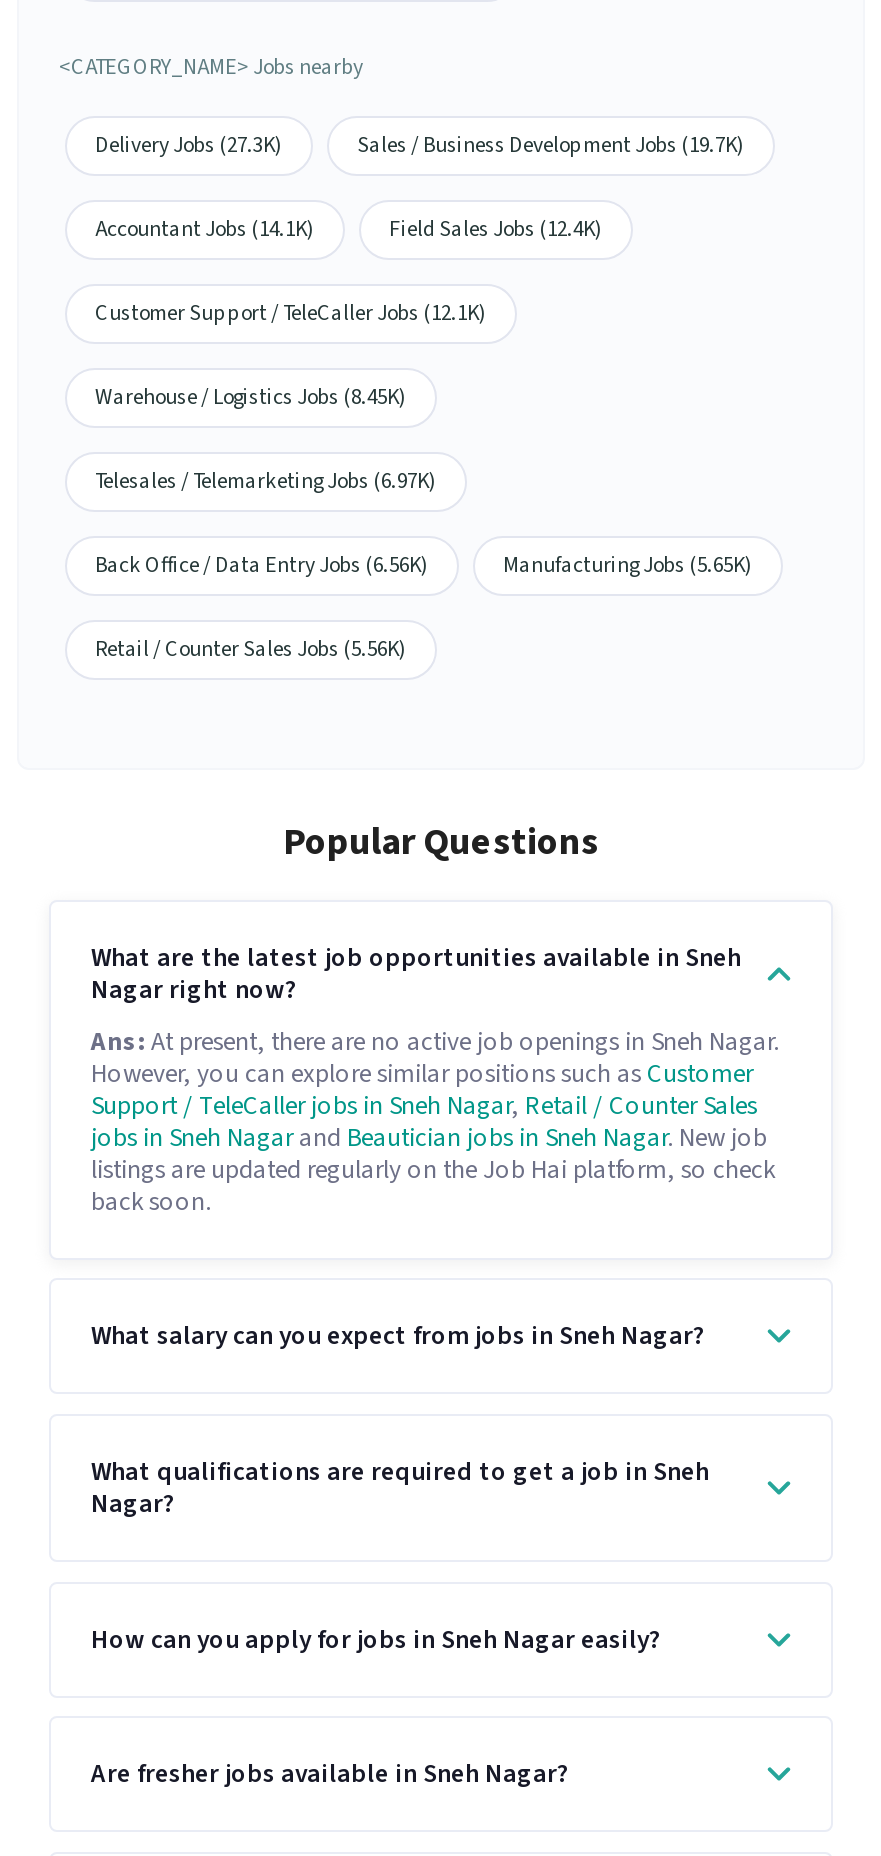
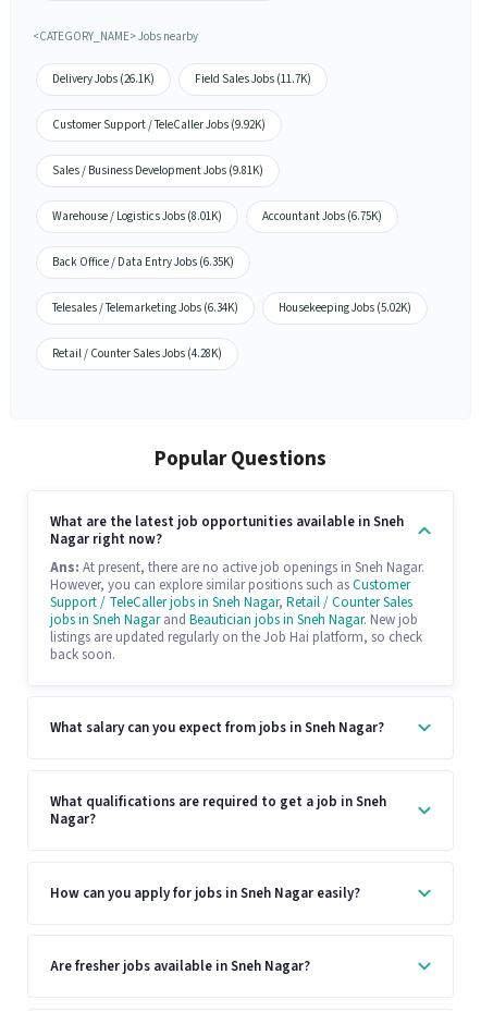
[95,130,745,160] Delivery Jobs (27.3K) | Sales / Business Development Jobs (19.7K) -> [52,71,311,87] Delivery Jobs (26.1K) | Field Sales Jobs (11.7K)
[95,214,603,244] Accountant Jobs (14.1K) | Field Sales Jobs (12.4K) -> [52,116,266,133] Customer Support / TeleCaller Jobs (9.92K)
[95,298,487,328] Customer Support / TeleCaller Jobs (12.1K) -> [52,162,263,178] Sales / Business Development Jobs (9.81K)
[95,382,407,412] Warehouse / Logistics Jobs (8.45K) -> [52,208,382,224] Warehouse / Logistics Jobs (8.01K) | Accountant Jobs (6.75K)
[95,466,437,496] Telesales / Telemarketing Jobs (6.97K) -> [52,254,234,270] Back Office / Data Entry Jobs (6.35K)
[95,550,753,580] Back Office / Data Entry Jobs (6.56K) | Manufacturing Jobs (5.65K) -> [52,299,411,316] Telesales / Telemarketing Jobs (6.34K) | Housekeeping Jobs (5.02K)
[95,634,407,664] Retail / Counter Sales Jobs (5.56K) -> [52,345,222,361] Retail / Counter Sales Jobs (4.28K)

